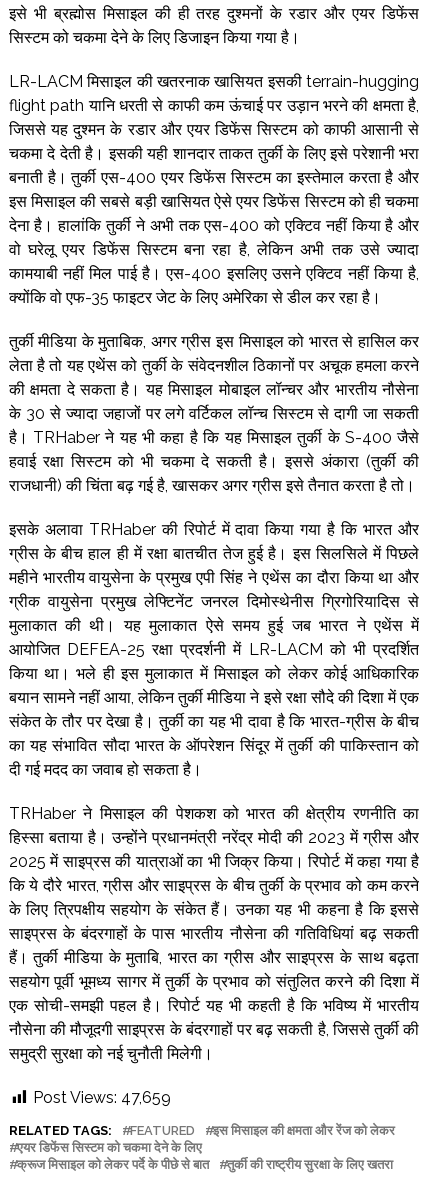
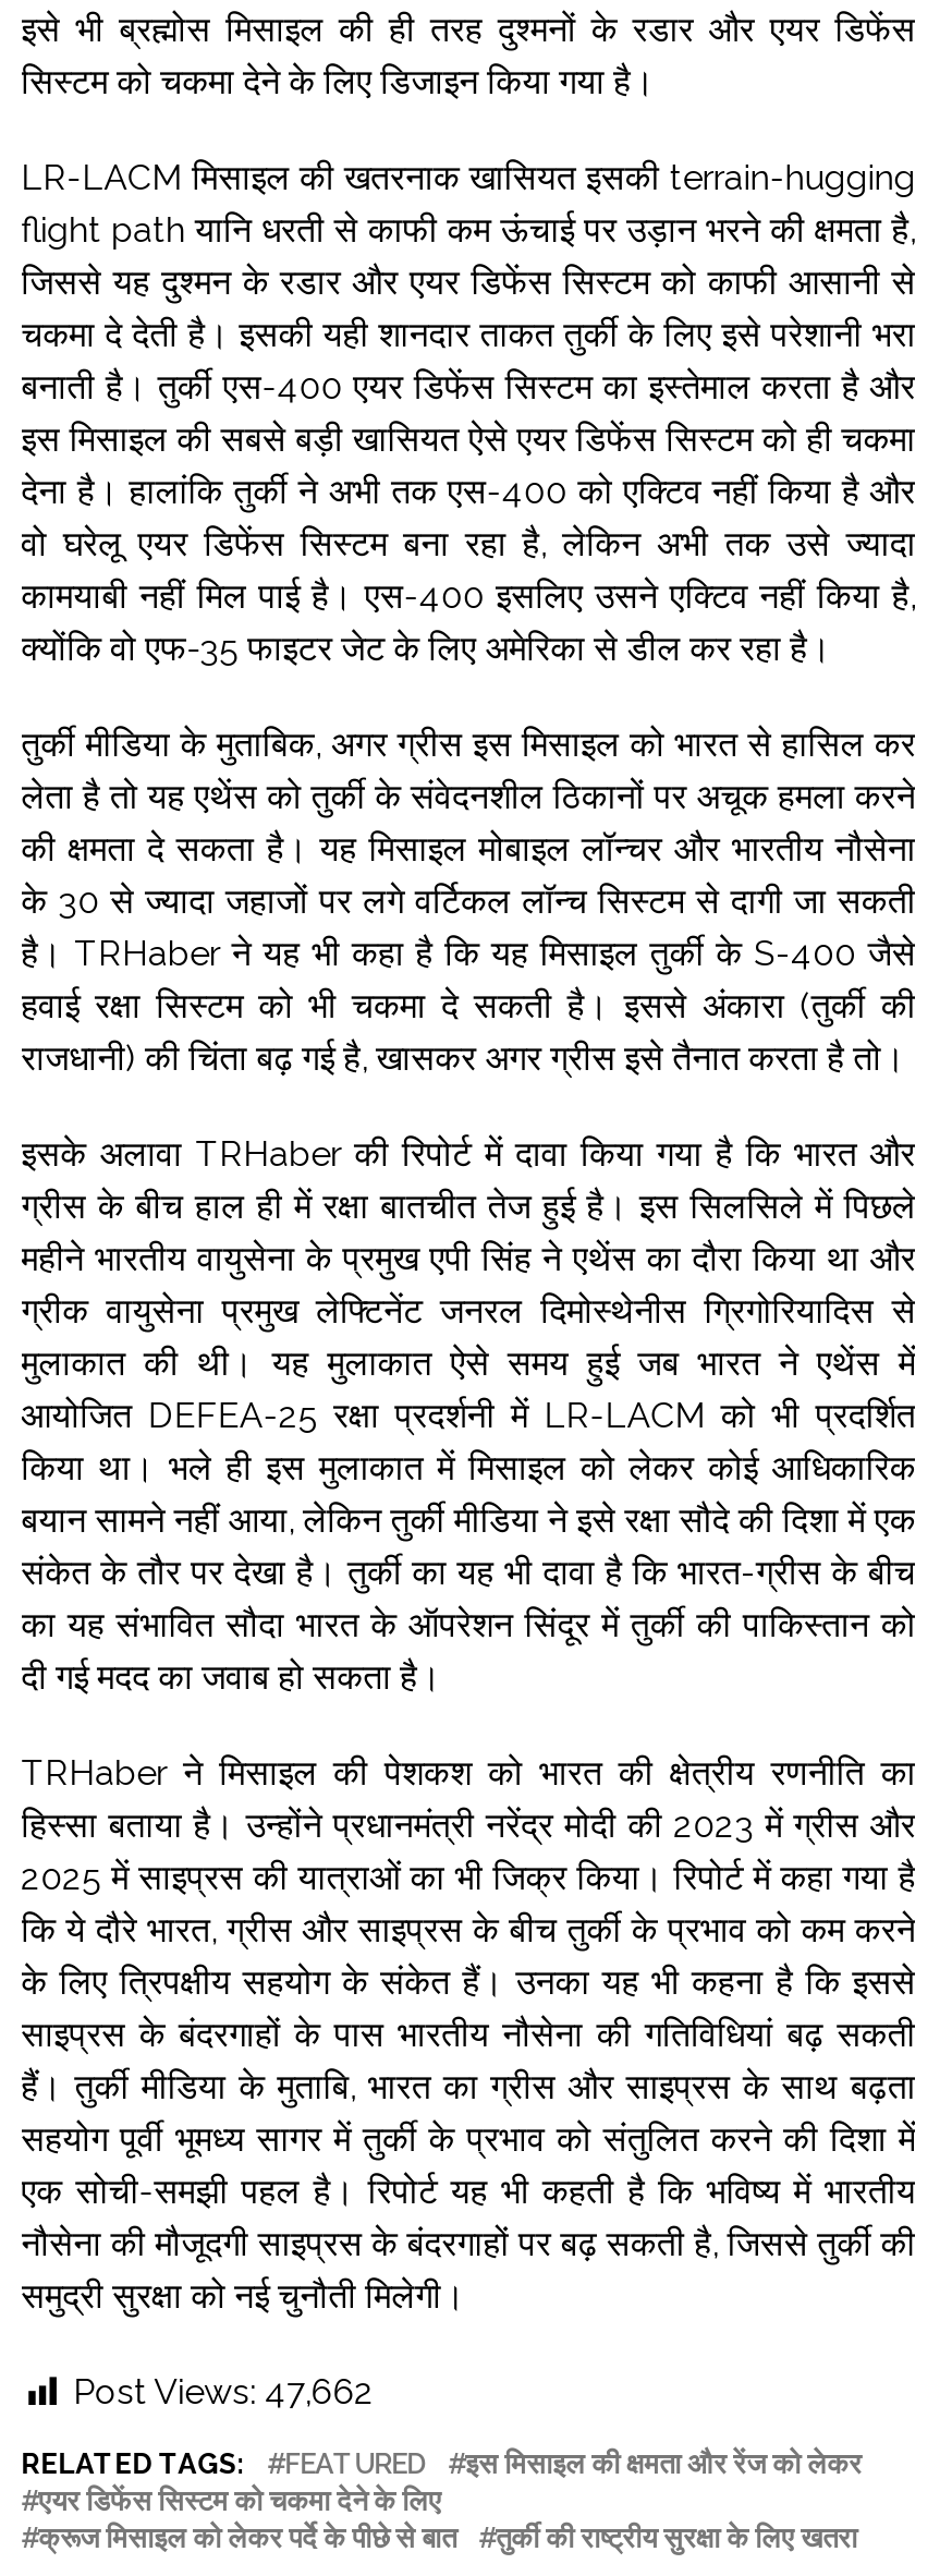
[33,1088,171,1107] Post Views: 47,659 -> [73,2372,374,2413] Post Views: 47,662

